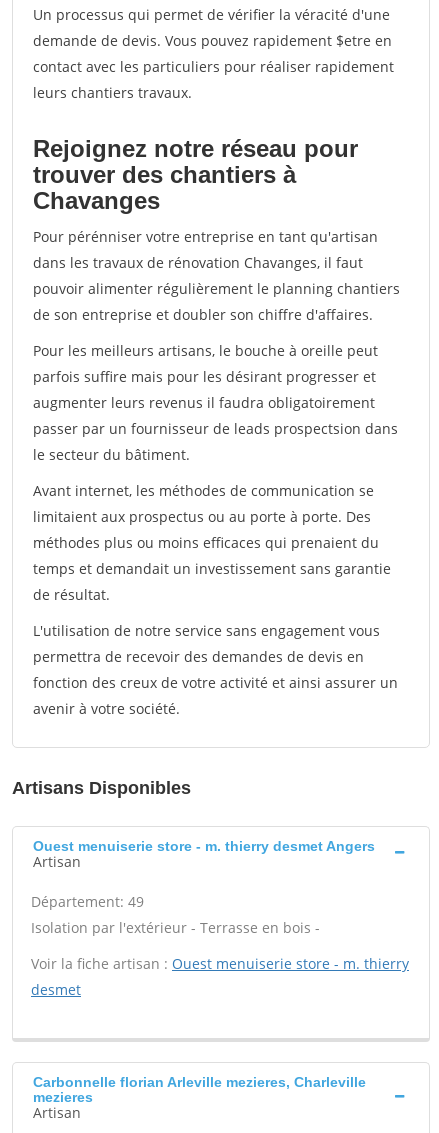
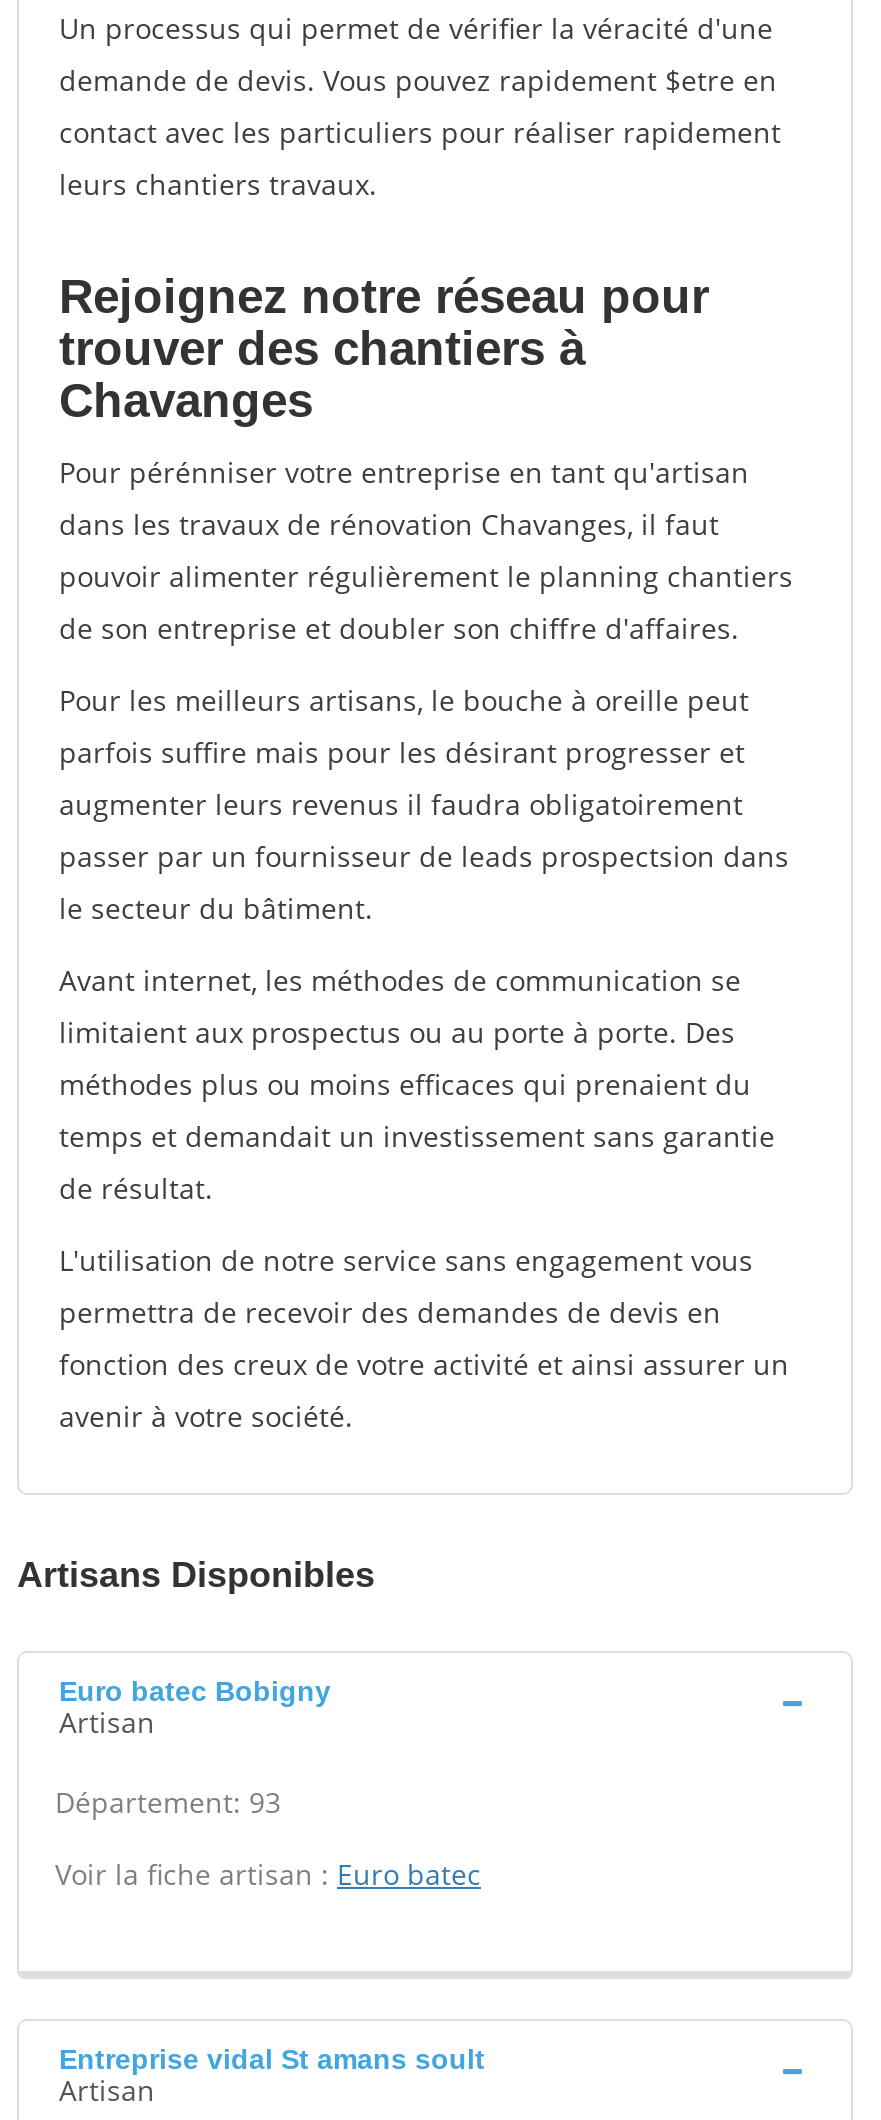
[33,838,375,854] Ouest menuiserie store - m. thierry desmet Angers -> [59,1675,331,1707] Euro batec Bobigny
[31,892,320,937] Département: 49 | Isolation par l'extérieur - Terrasse en bois - -> [55,1783,281,1821] Département: 93
[31,954,409,999] Voir la fiche artisan : Ouest menuiserie store - m. thierry | desmet -> [55,1855,481,1893] Voir la fiche artisan : Euro batec
[33,1074,366,1105] Carbonnelle florian Arleville mezieres, Charleville | mezieres -> [59,2043,485,2075] Entreprise vidal St amans soult

